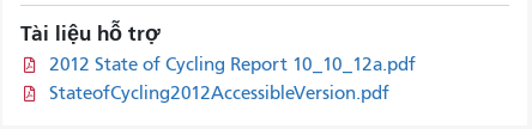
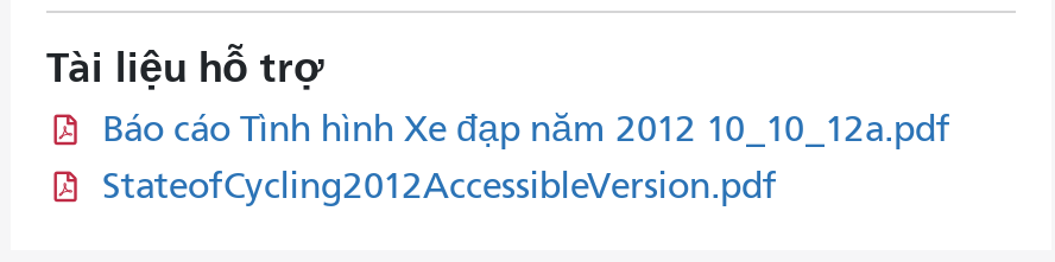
[49,53,415,75] 2012 State of Cycling Report 10_10_12a.pdf -> [102,107,950,150] Báo cáo Tình hình Xe đạp năm 2012 10_10_12a.pdf

